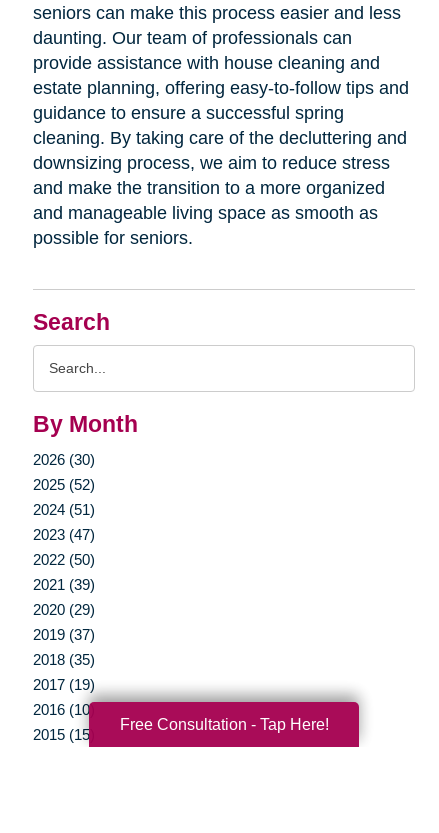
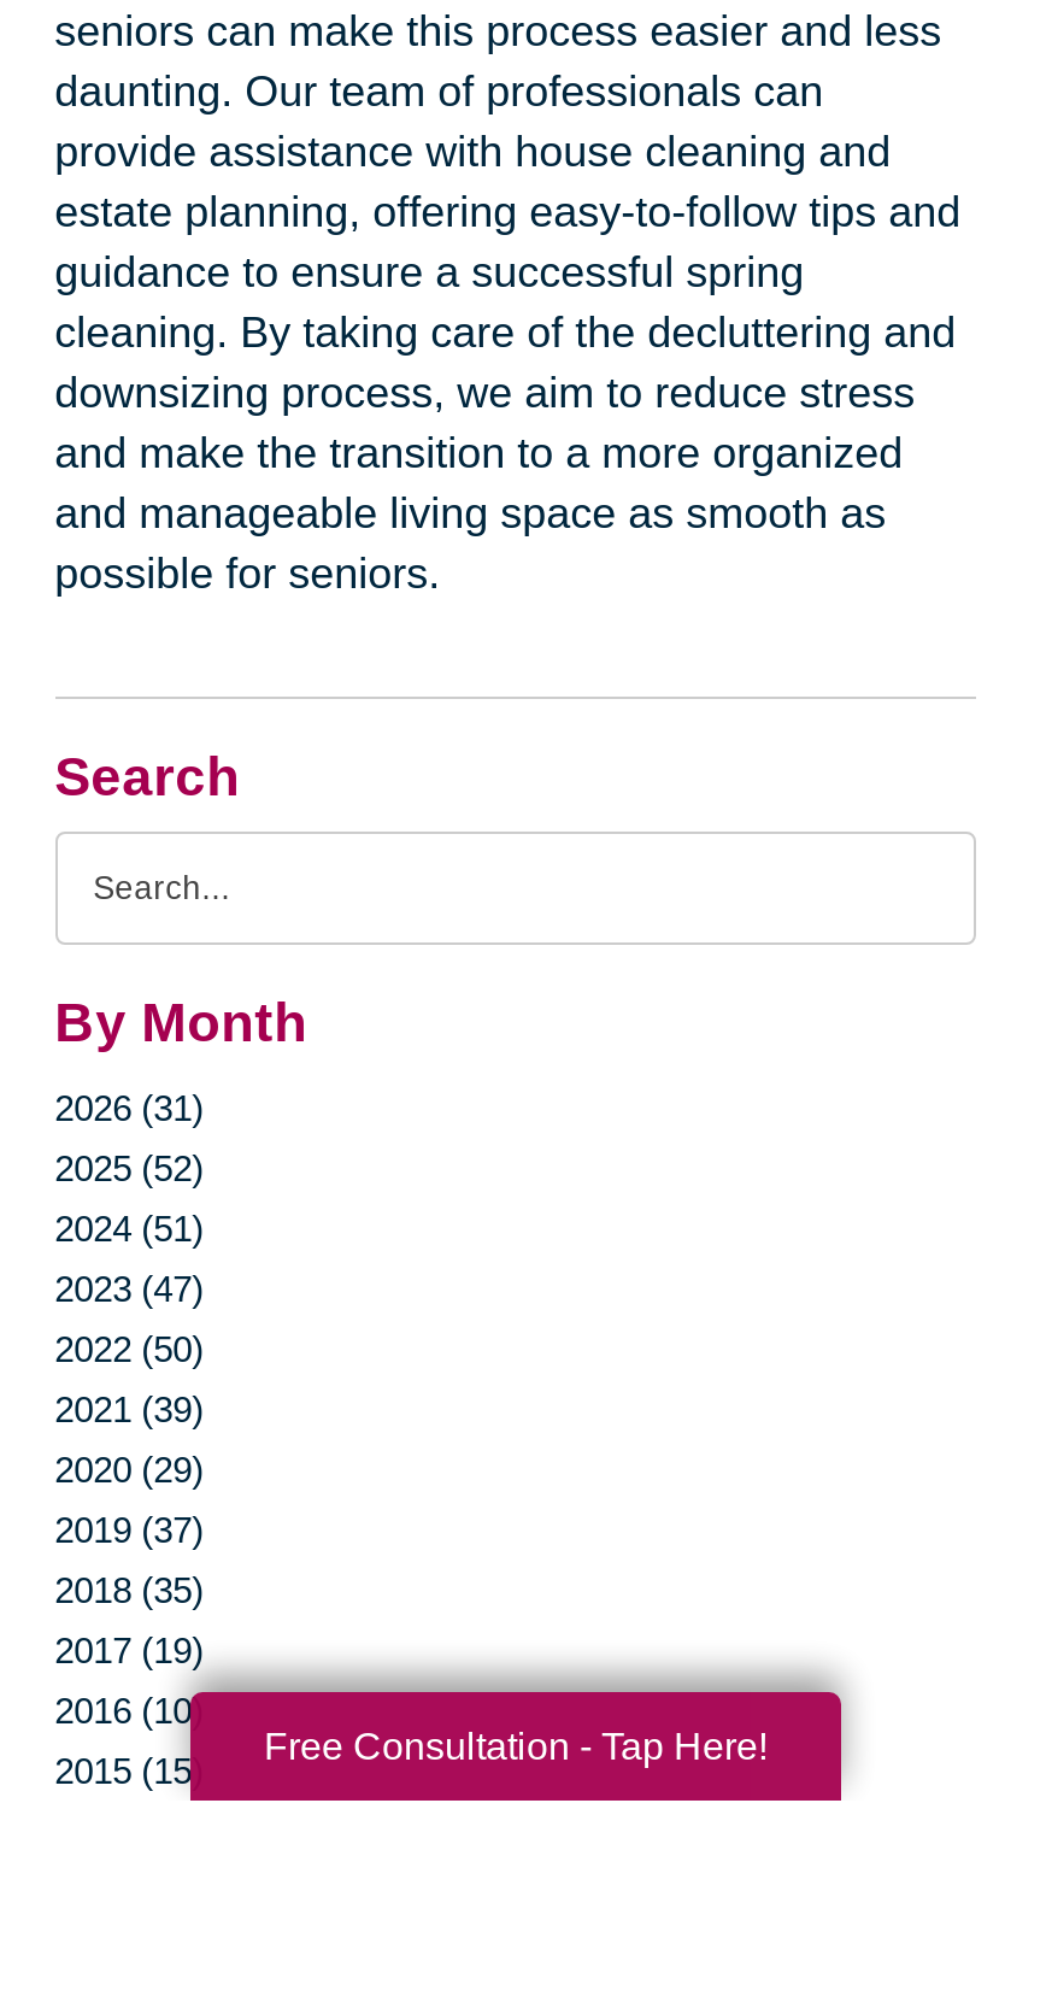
[33,451,95,468] 2026 (30) -> [55,1088,204,1129] 2026 (31)

